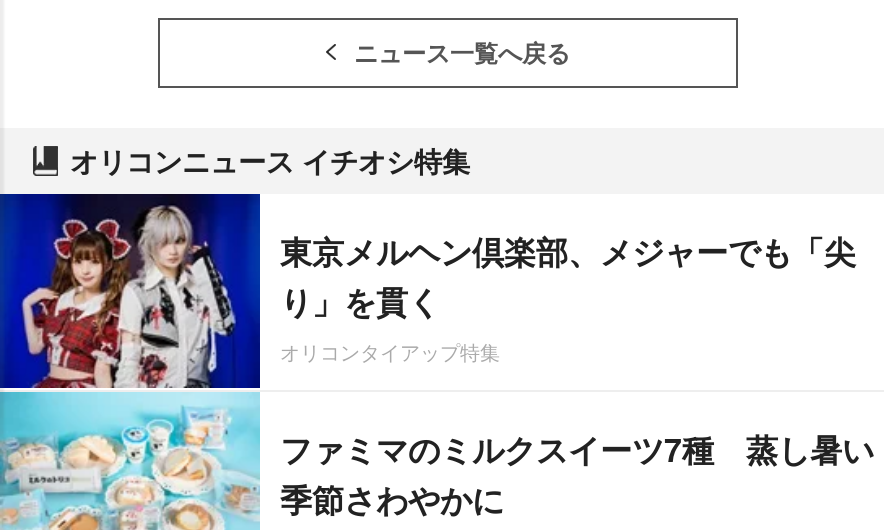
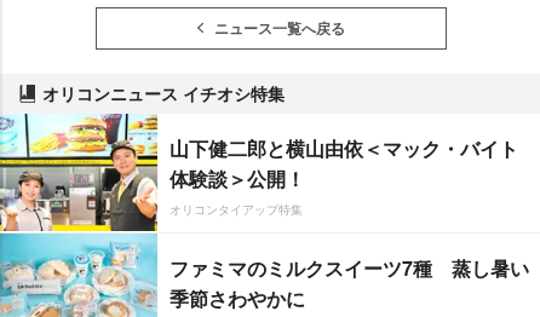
[6,192,856,390] [image] | 東京メルヘン倶楽部、メジャーでも「尖 | り」を貫く -> [4,113,518,232] [image] | 山下健二郎と横山由依＜マック・バイト | 体験談＞公開！

